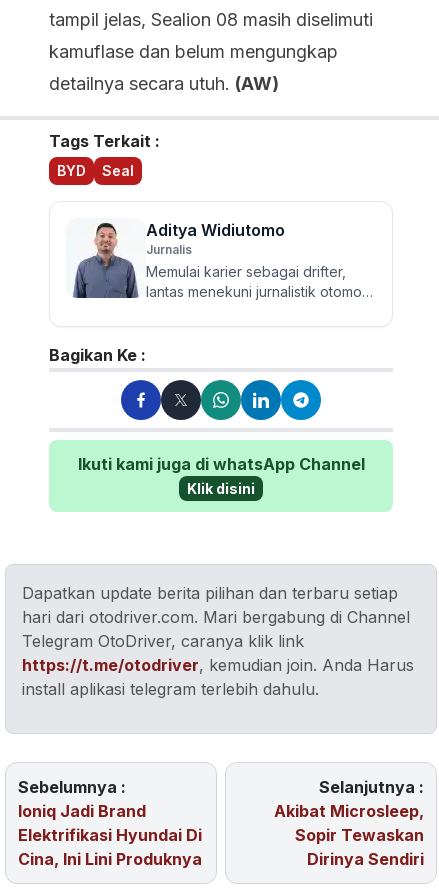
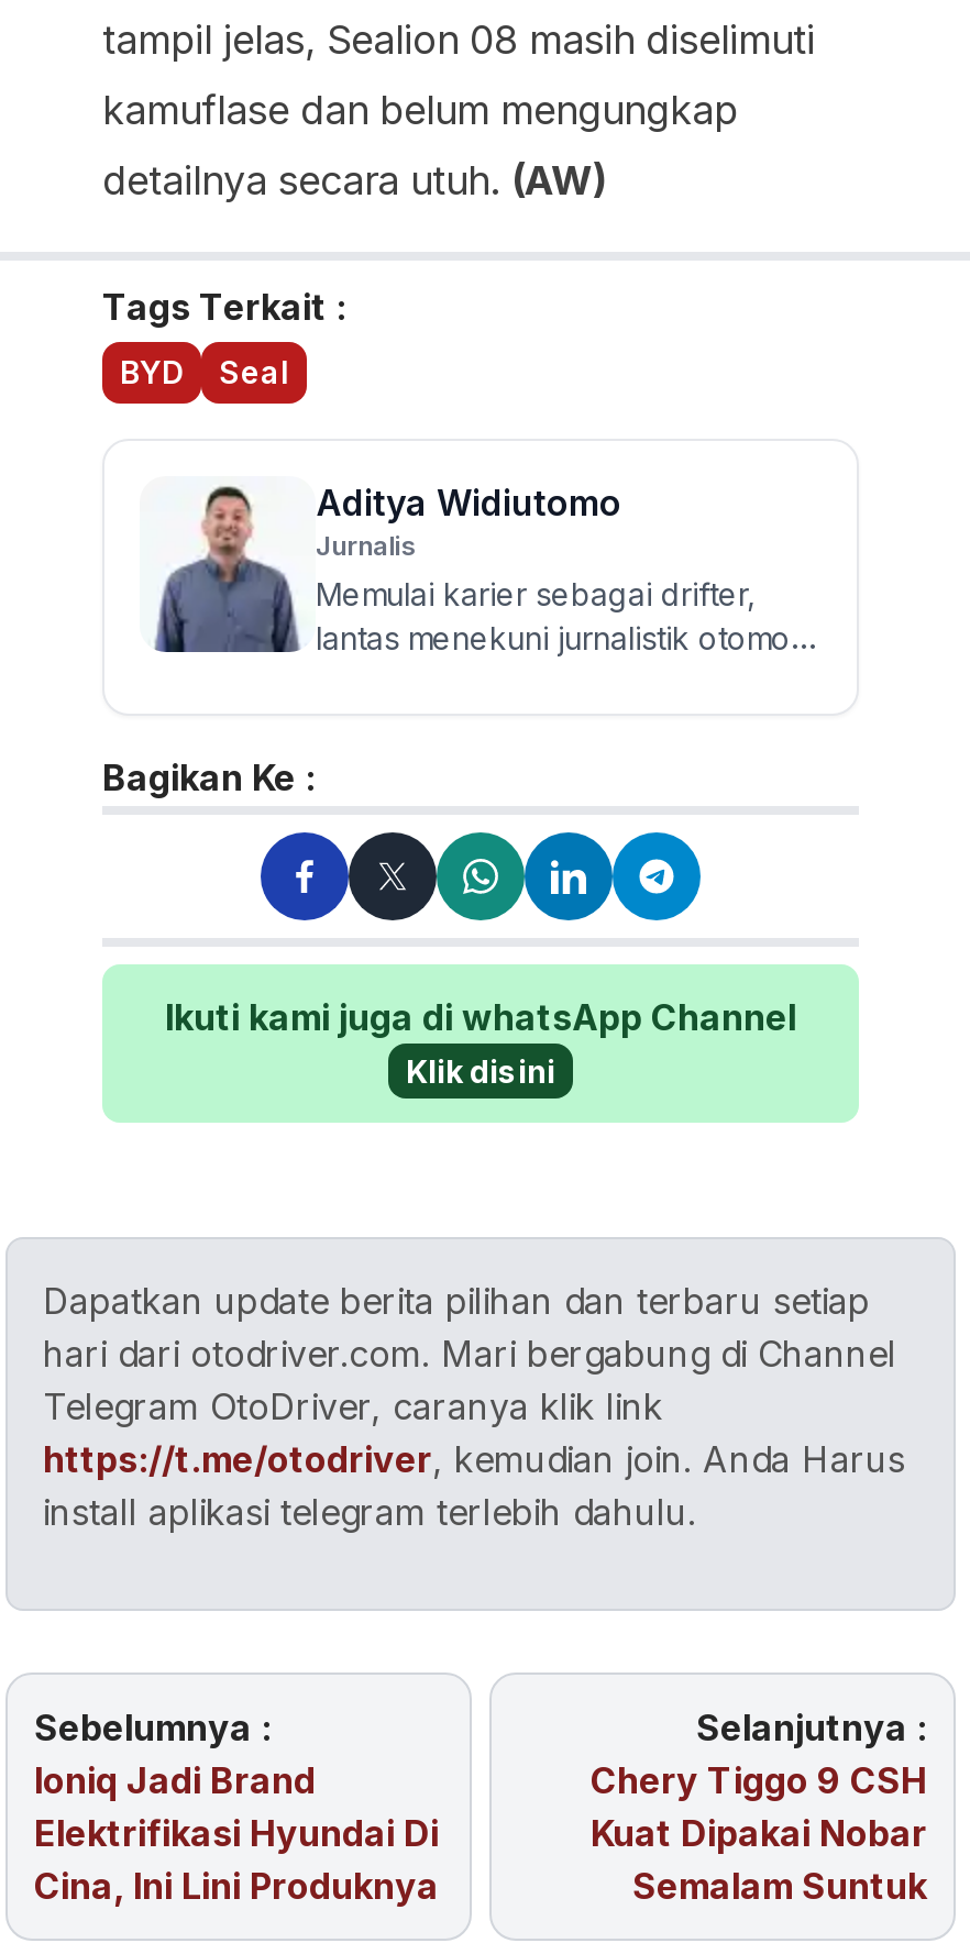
[274,801,424,869] Akibat Microsleep, | Sopir Tewaskan | Dirinya Sendiri -> [591,1758,927,1907] Chery Tiggo 9 CSH | Kuat Dipakai Nobar | Semalam Suntuk

